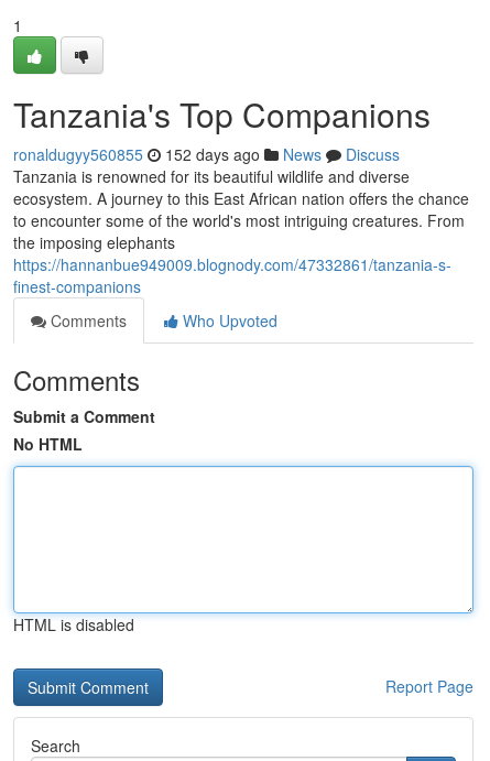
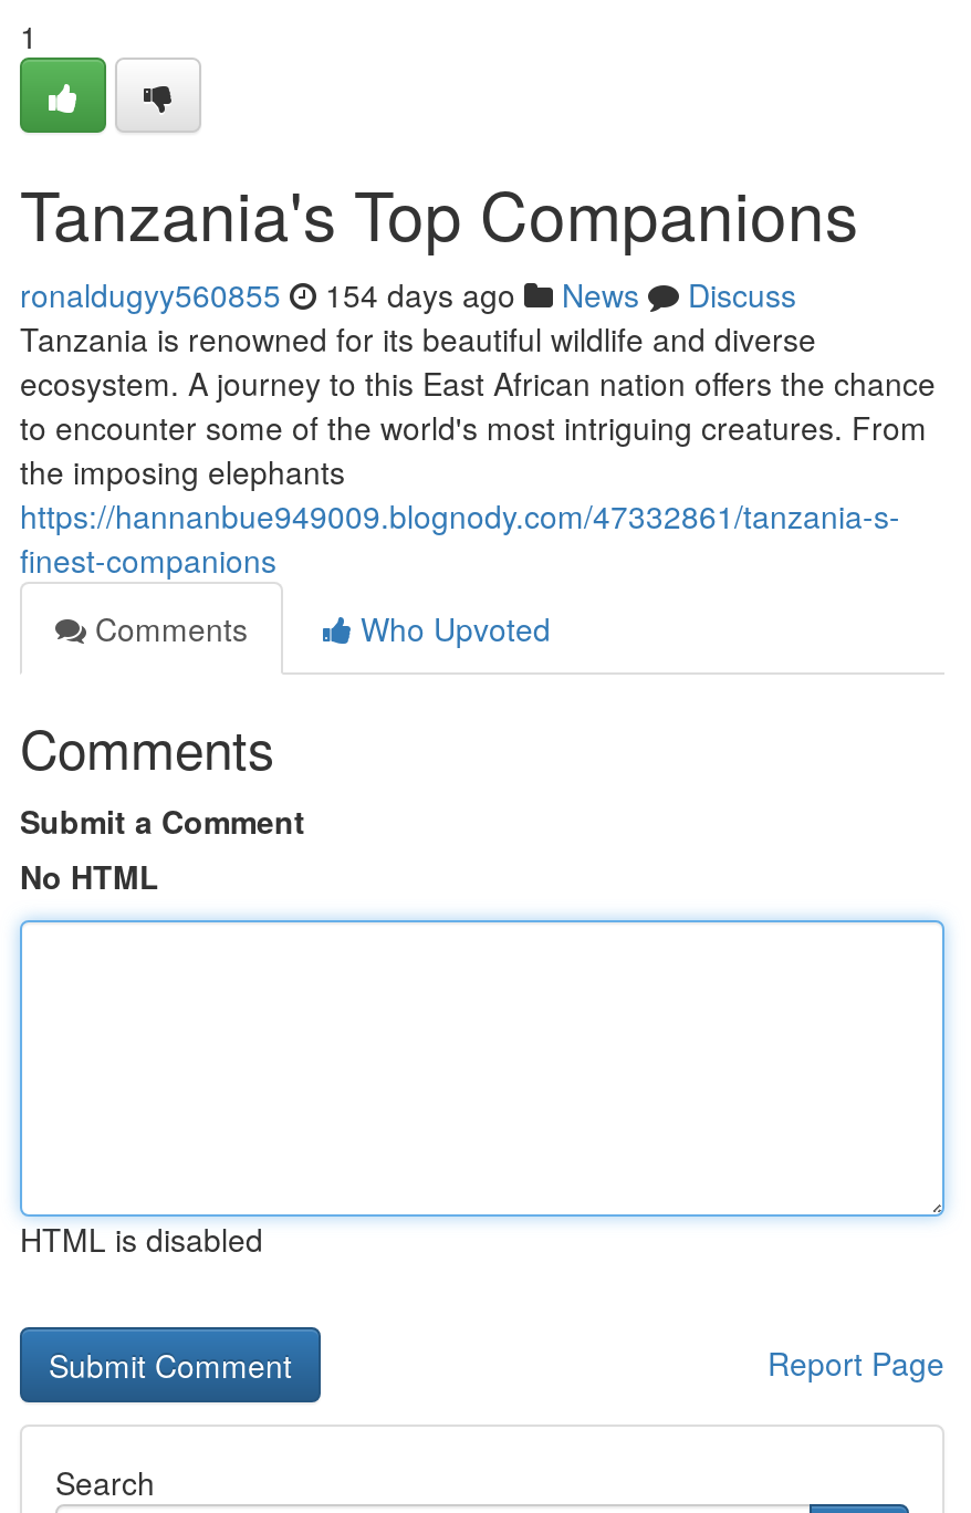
[13,143,400,165] ronaldugyy560855 152 days ago News Discuss -> [20,272,796,316] ronaldugyy560855 154 days ago News Discuss

